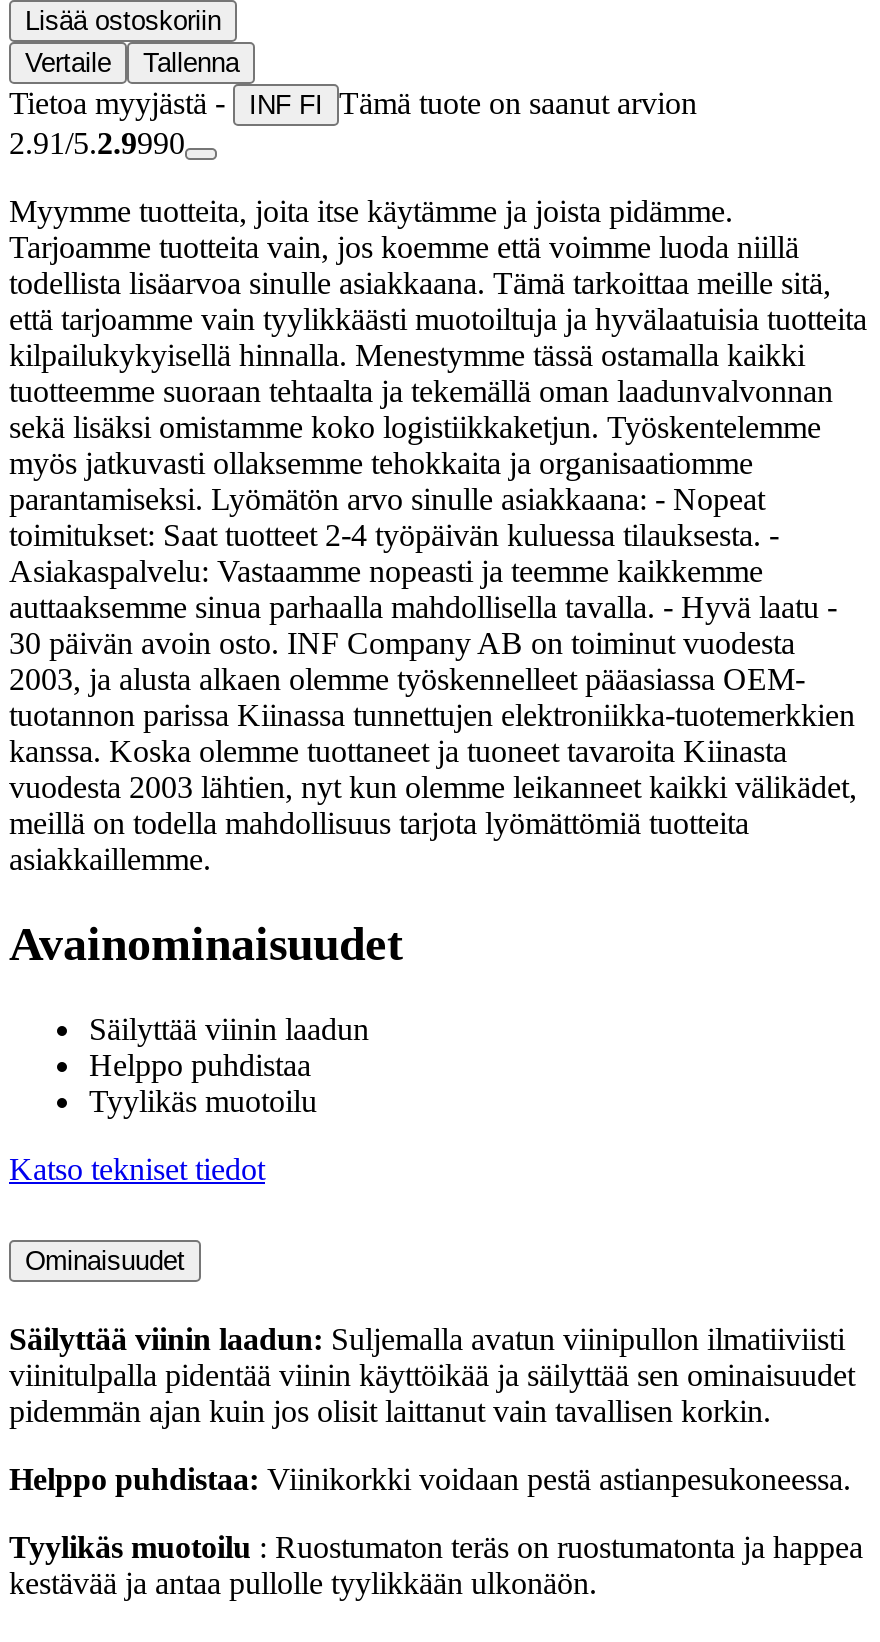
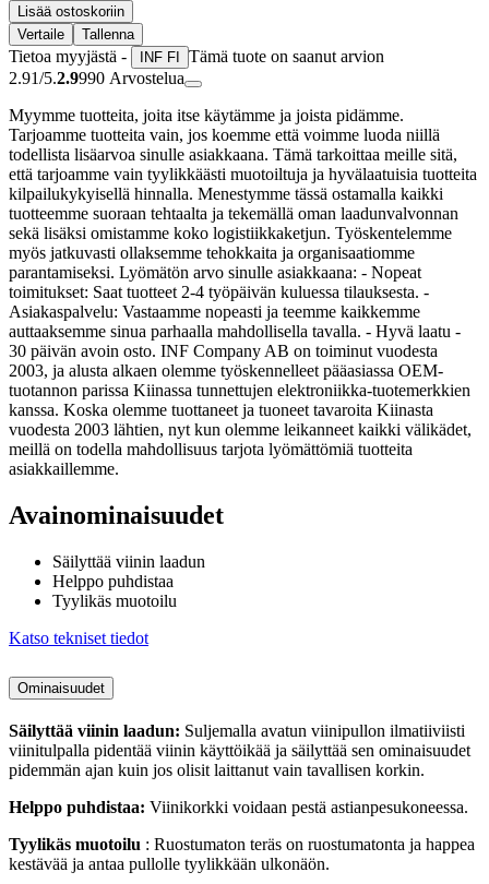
[9,126,185,160] 2.91/5.2.9990 -> [9,69,184,88] 2.91/5.2.9990 Arvostelua

